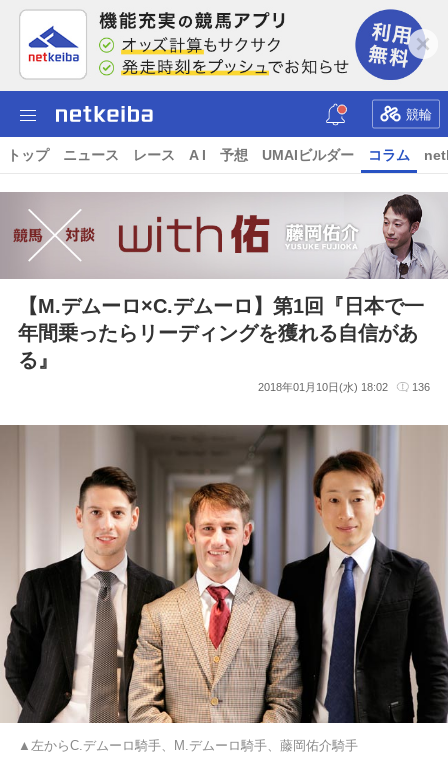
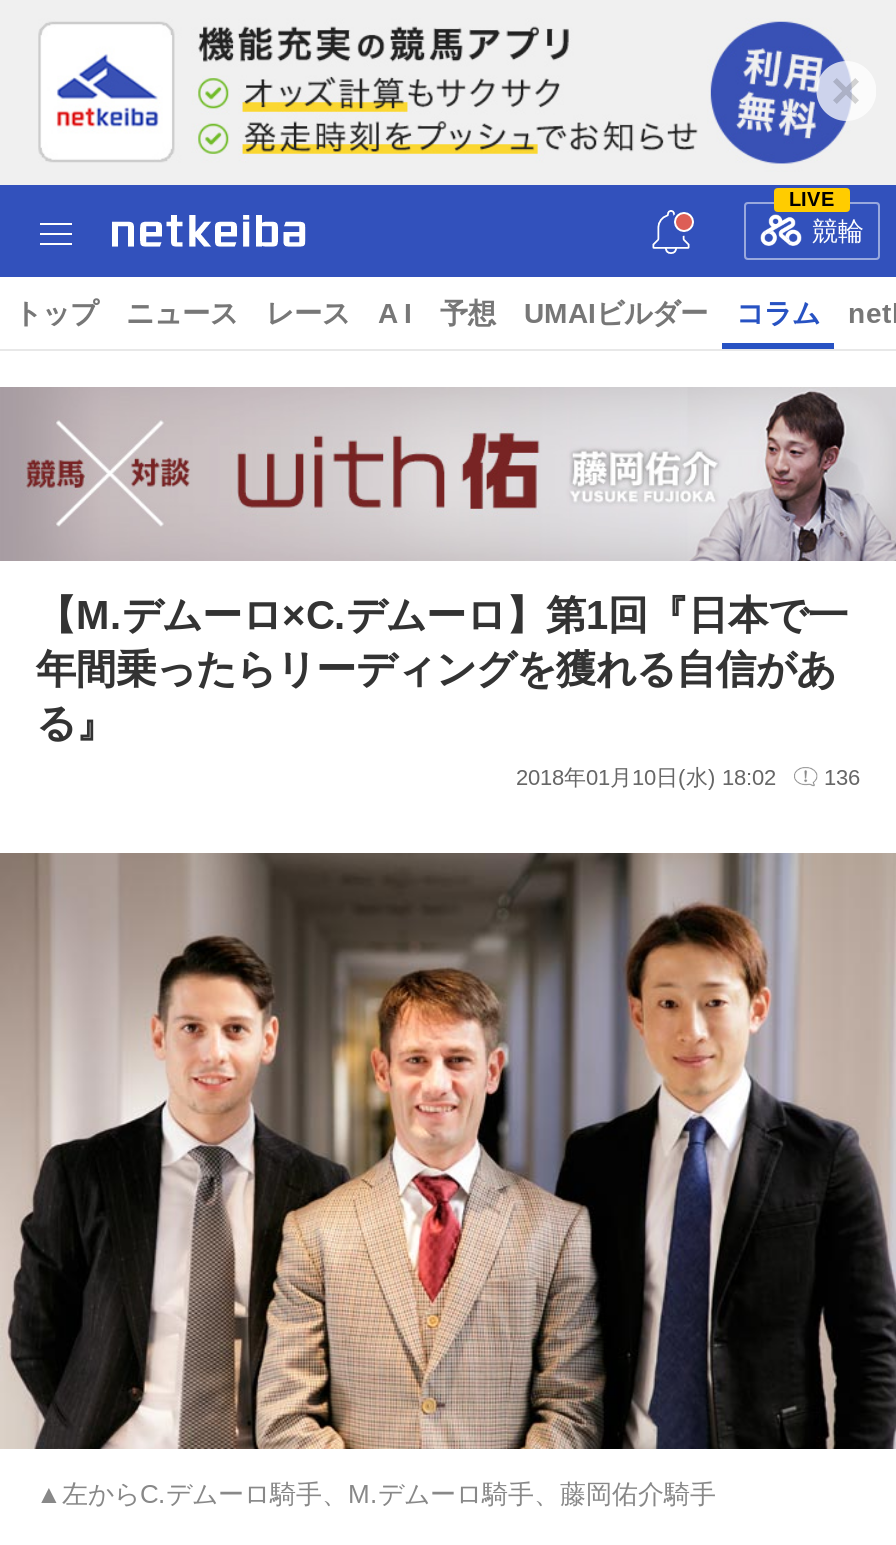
none -> [789,187,835,209] LIVE

